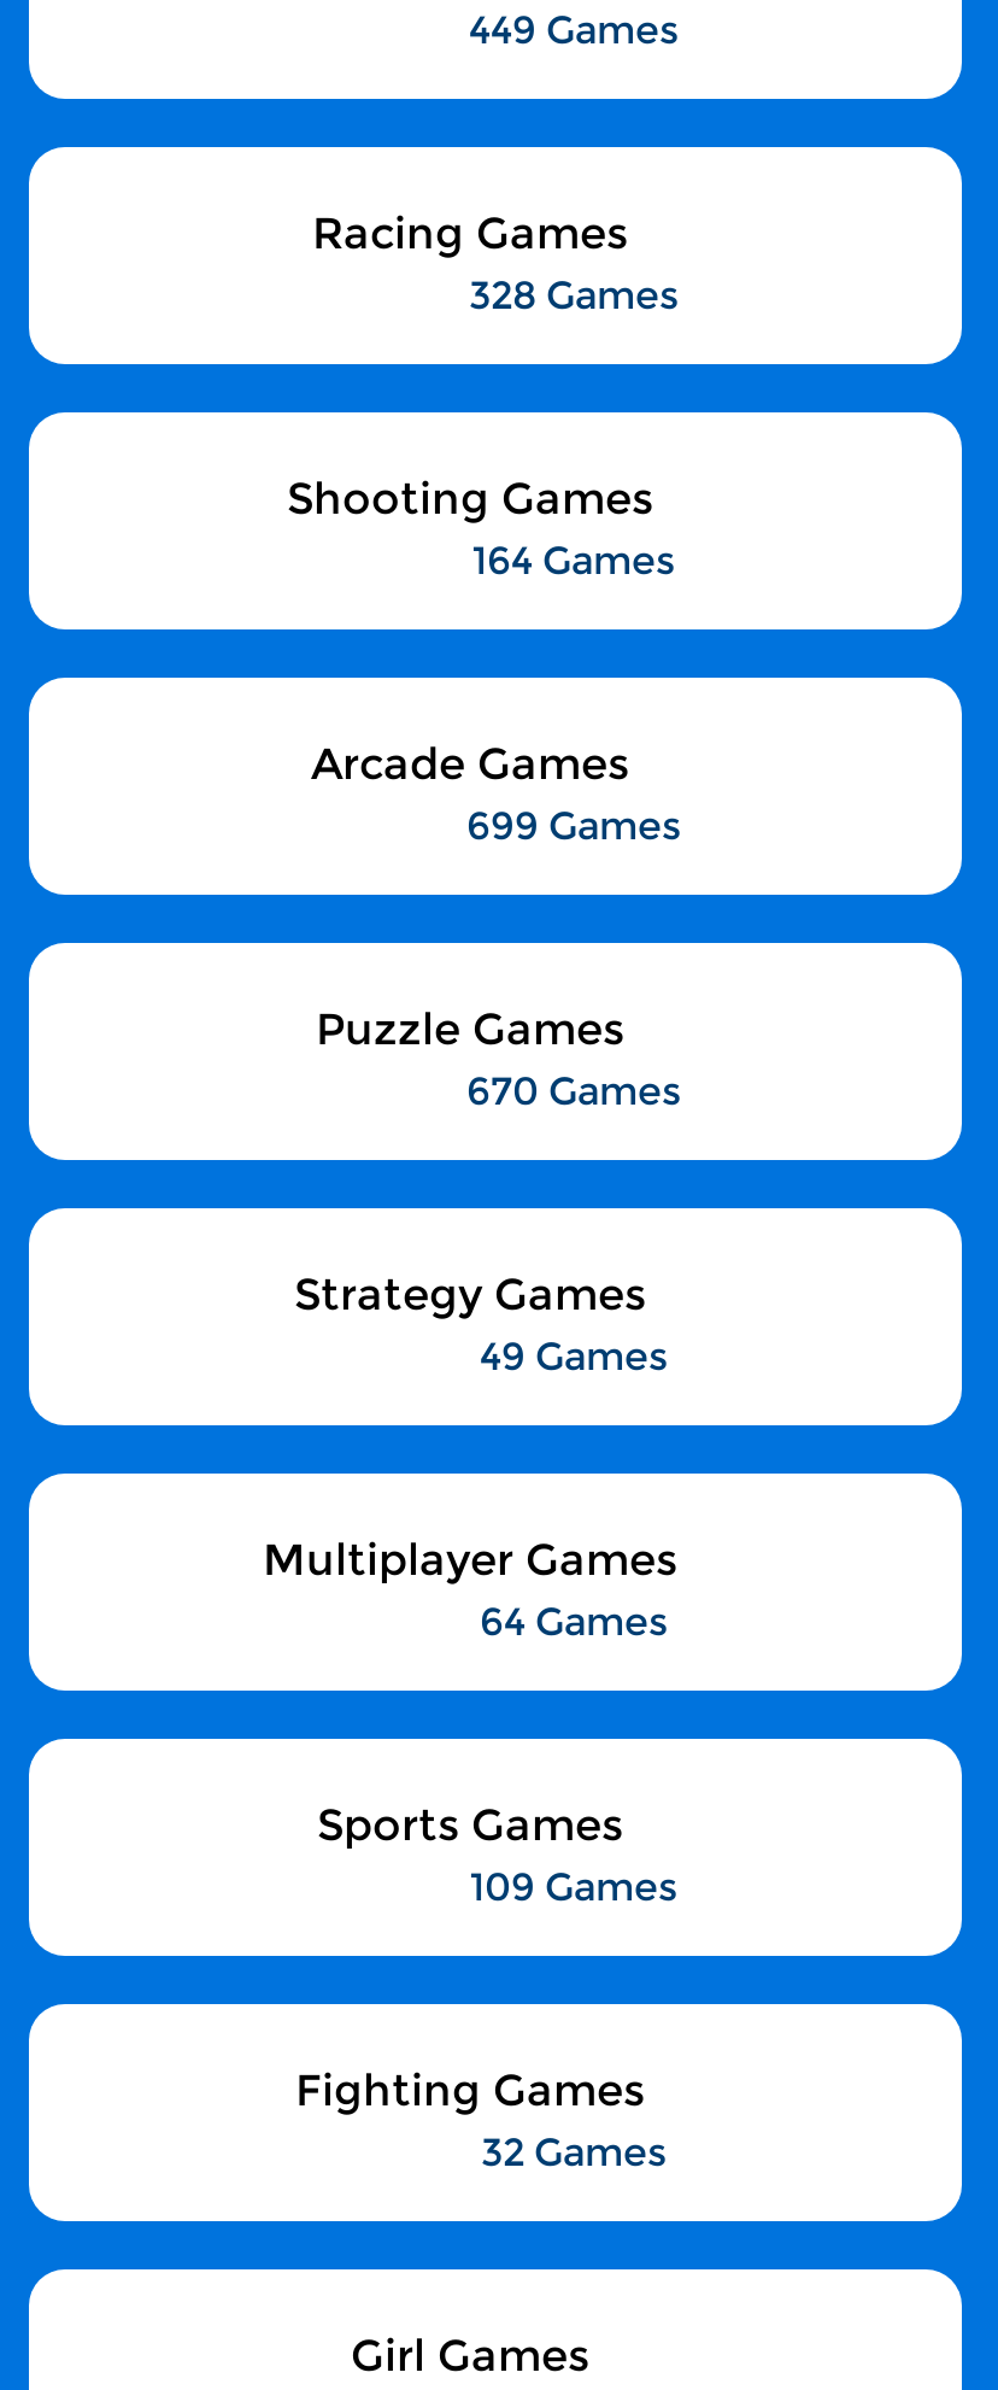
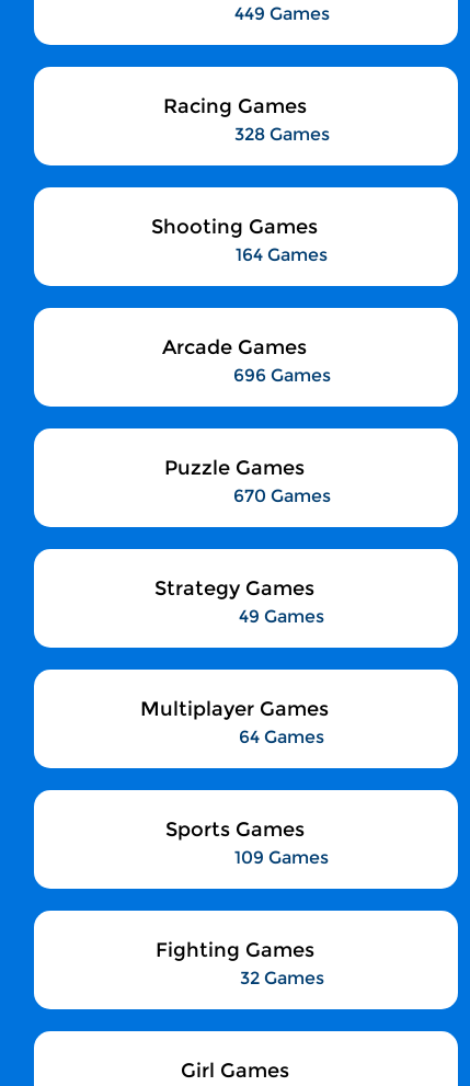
[466,803,681,849] 699 Games -> [233,365,330,386] 696 Games

